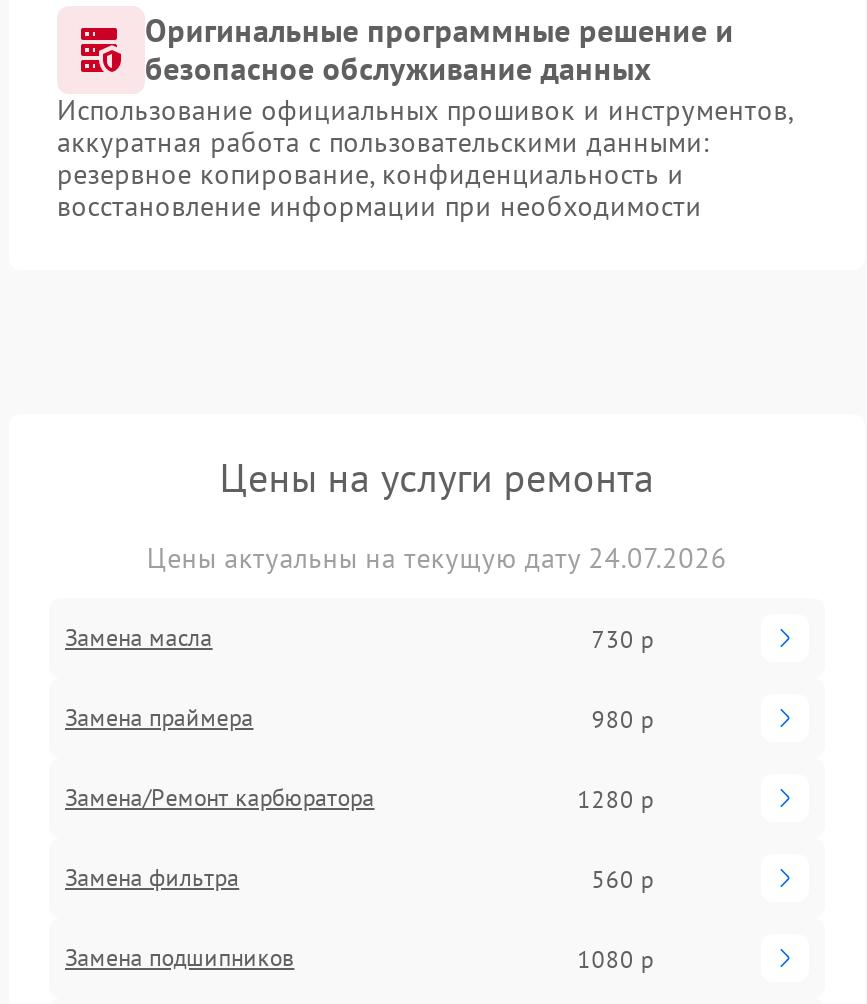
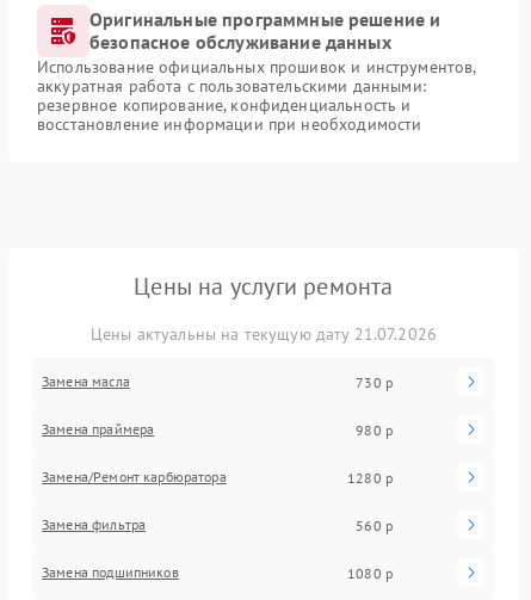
[147,541,727,577] Цены актуальны на текущую дату 24.07.2026 -> [91,324,437,345] Цены актуальны на текущую дату 21.07.2026

